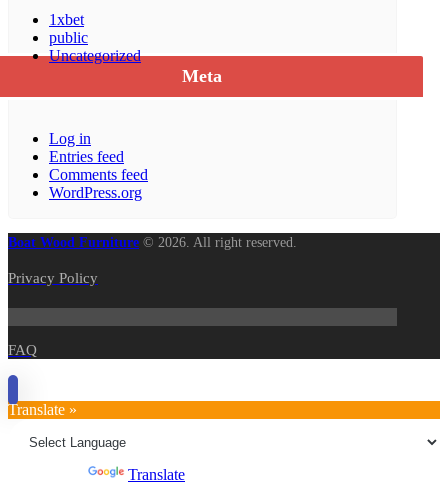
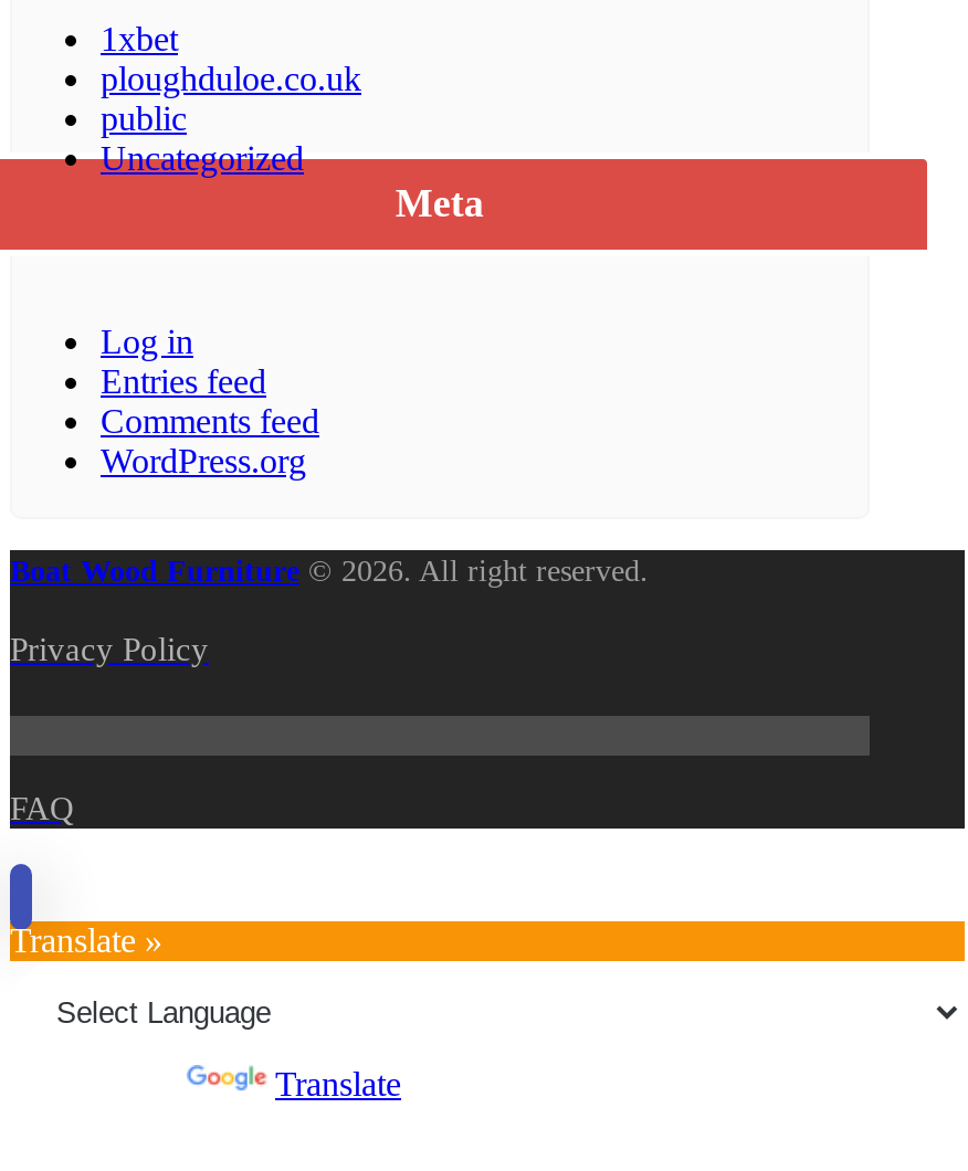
none -> [101,59,361,97] ploughduloe.co.uk

